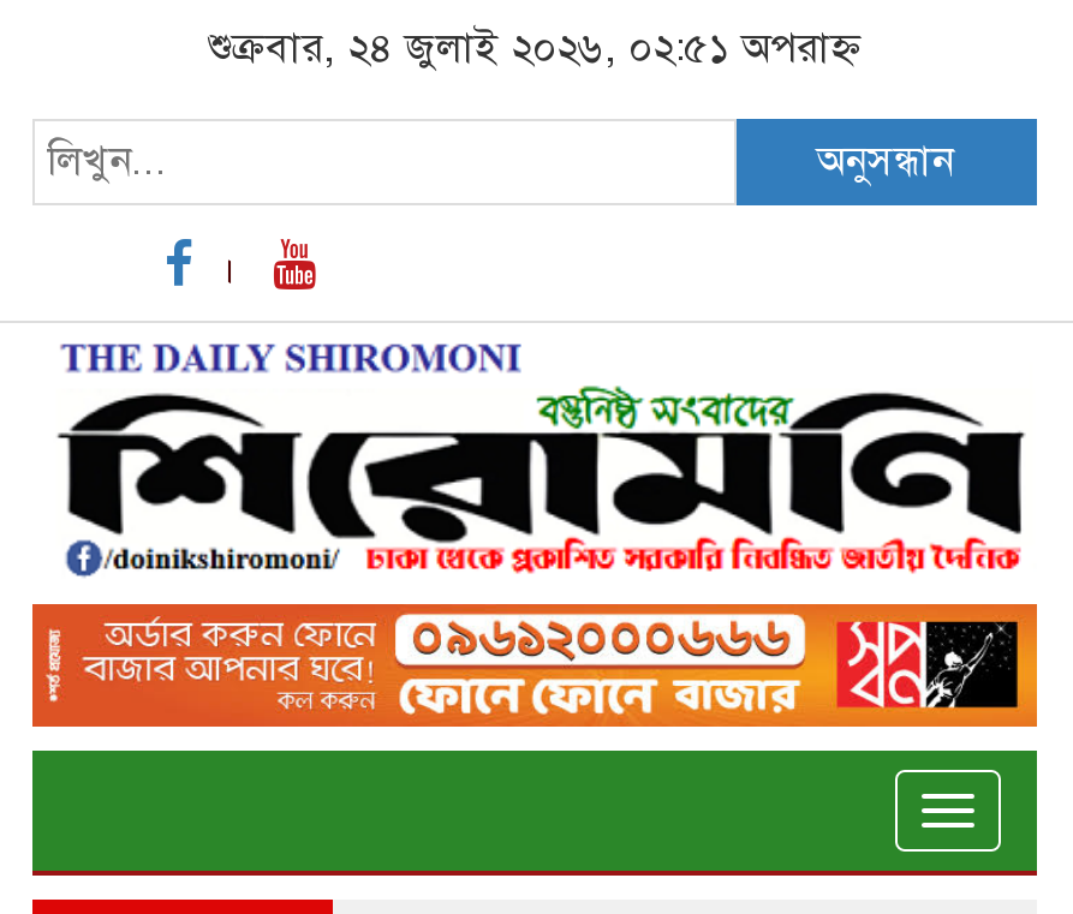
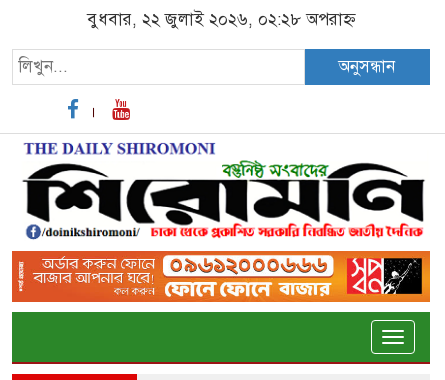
[208,23,862,73] শুক্রবার, ২৪ জুলাই ২০২৬, ০২:৫১ অপরাহ্ন -> [86,9,355,30] বুধবার, ২২ জুলাই ২০২৬, ০২:২৮ অপরাহ্ন

